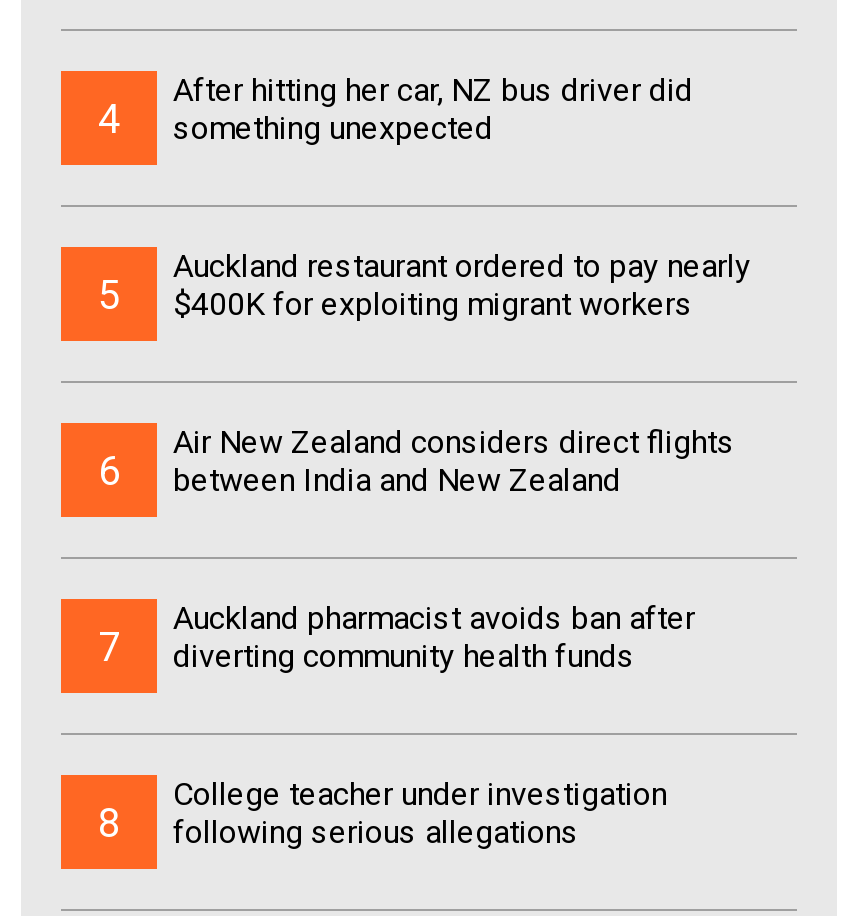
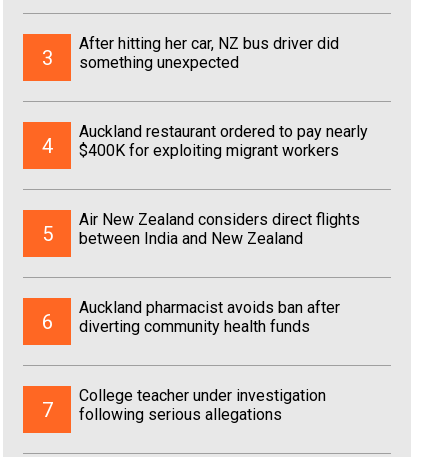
[98,95,493,148] 4 something unexpected -> [41,46,239,72] 3 something unexpected
[98,271,693,324] 5 $400K for exploiting migrant workers -> [41,134,339,160] 4 $400K for exploiting migrant workers
[98,447,621,500] 6 between India and New Zealand -> [41,222,303,248] 5 between India and New Zealand
[98,623,635,676] 7 diverting community health funds -> [41,310,310,336] 6 diverting community health funds
[98,799,579,852] 8 following serious allegations -> [41,398,282,424] 7 following serious allegations

